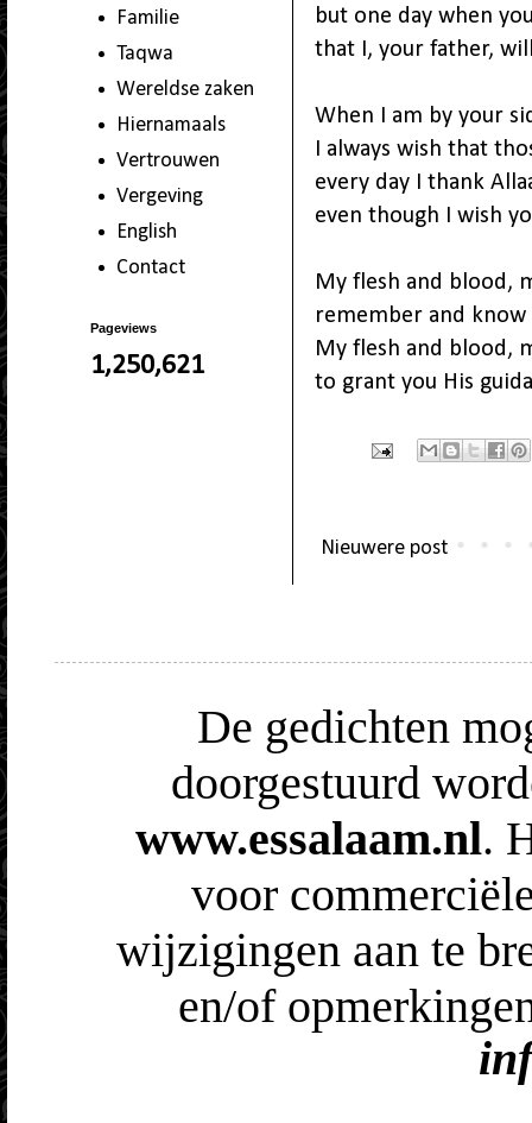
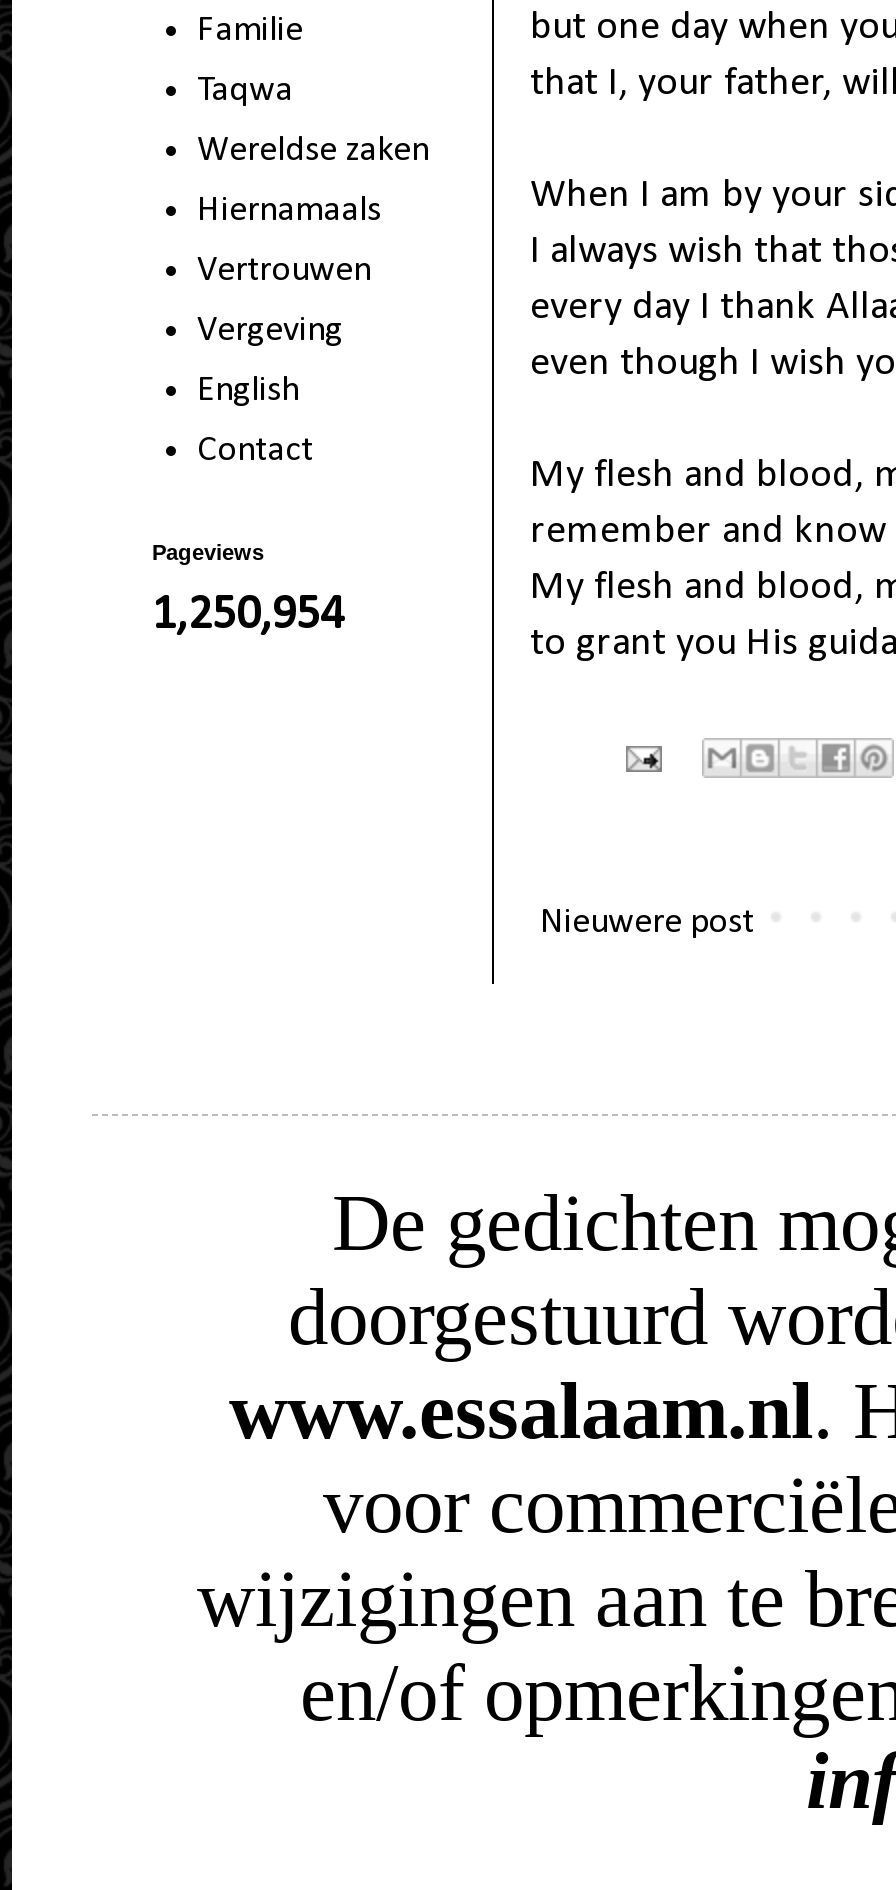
[90,352,204,380] 1,250,621 -> [152,592,344,640] 1,250,954

